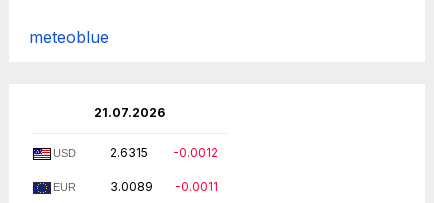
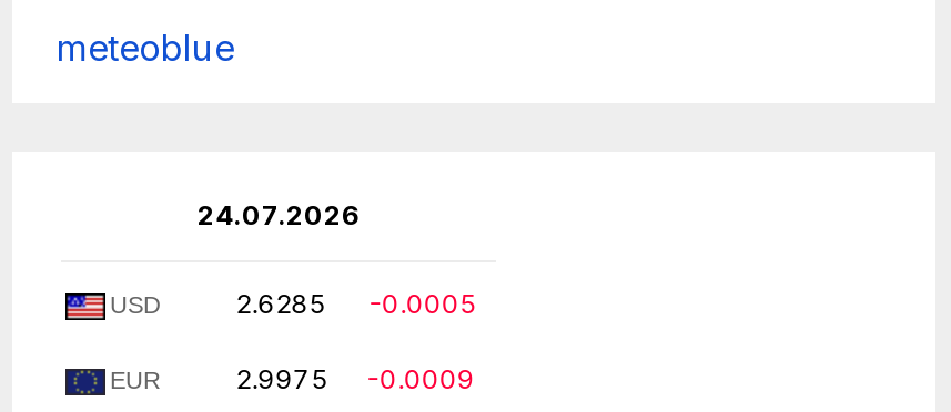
[93,105,164,120] 21.07.2026 -> [198,198,360,231] 24.07.2026
[110,145,148,160] 2.6315 -> [236,286,325,320] 2.6285
[173,145,218,160] -0.0012 -> [369,286,475,320] -0.0005
[110,179,153,194] 3.0089 -> [236,362,327,395] 2.9975
[175,179,218,194] -0.0011 -> [366,362,475,395] -0.0009

